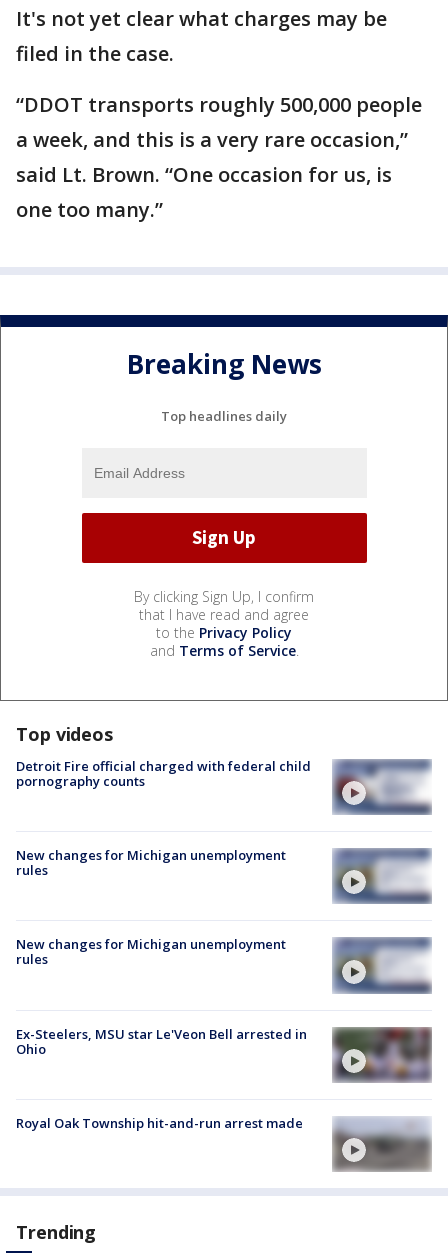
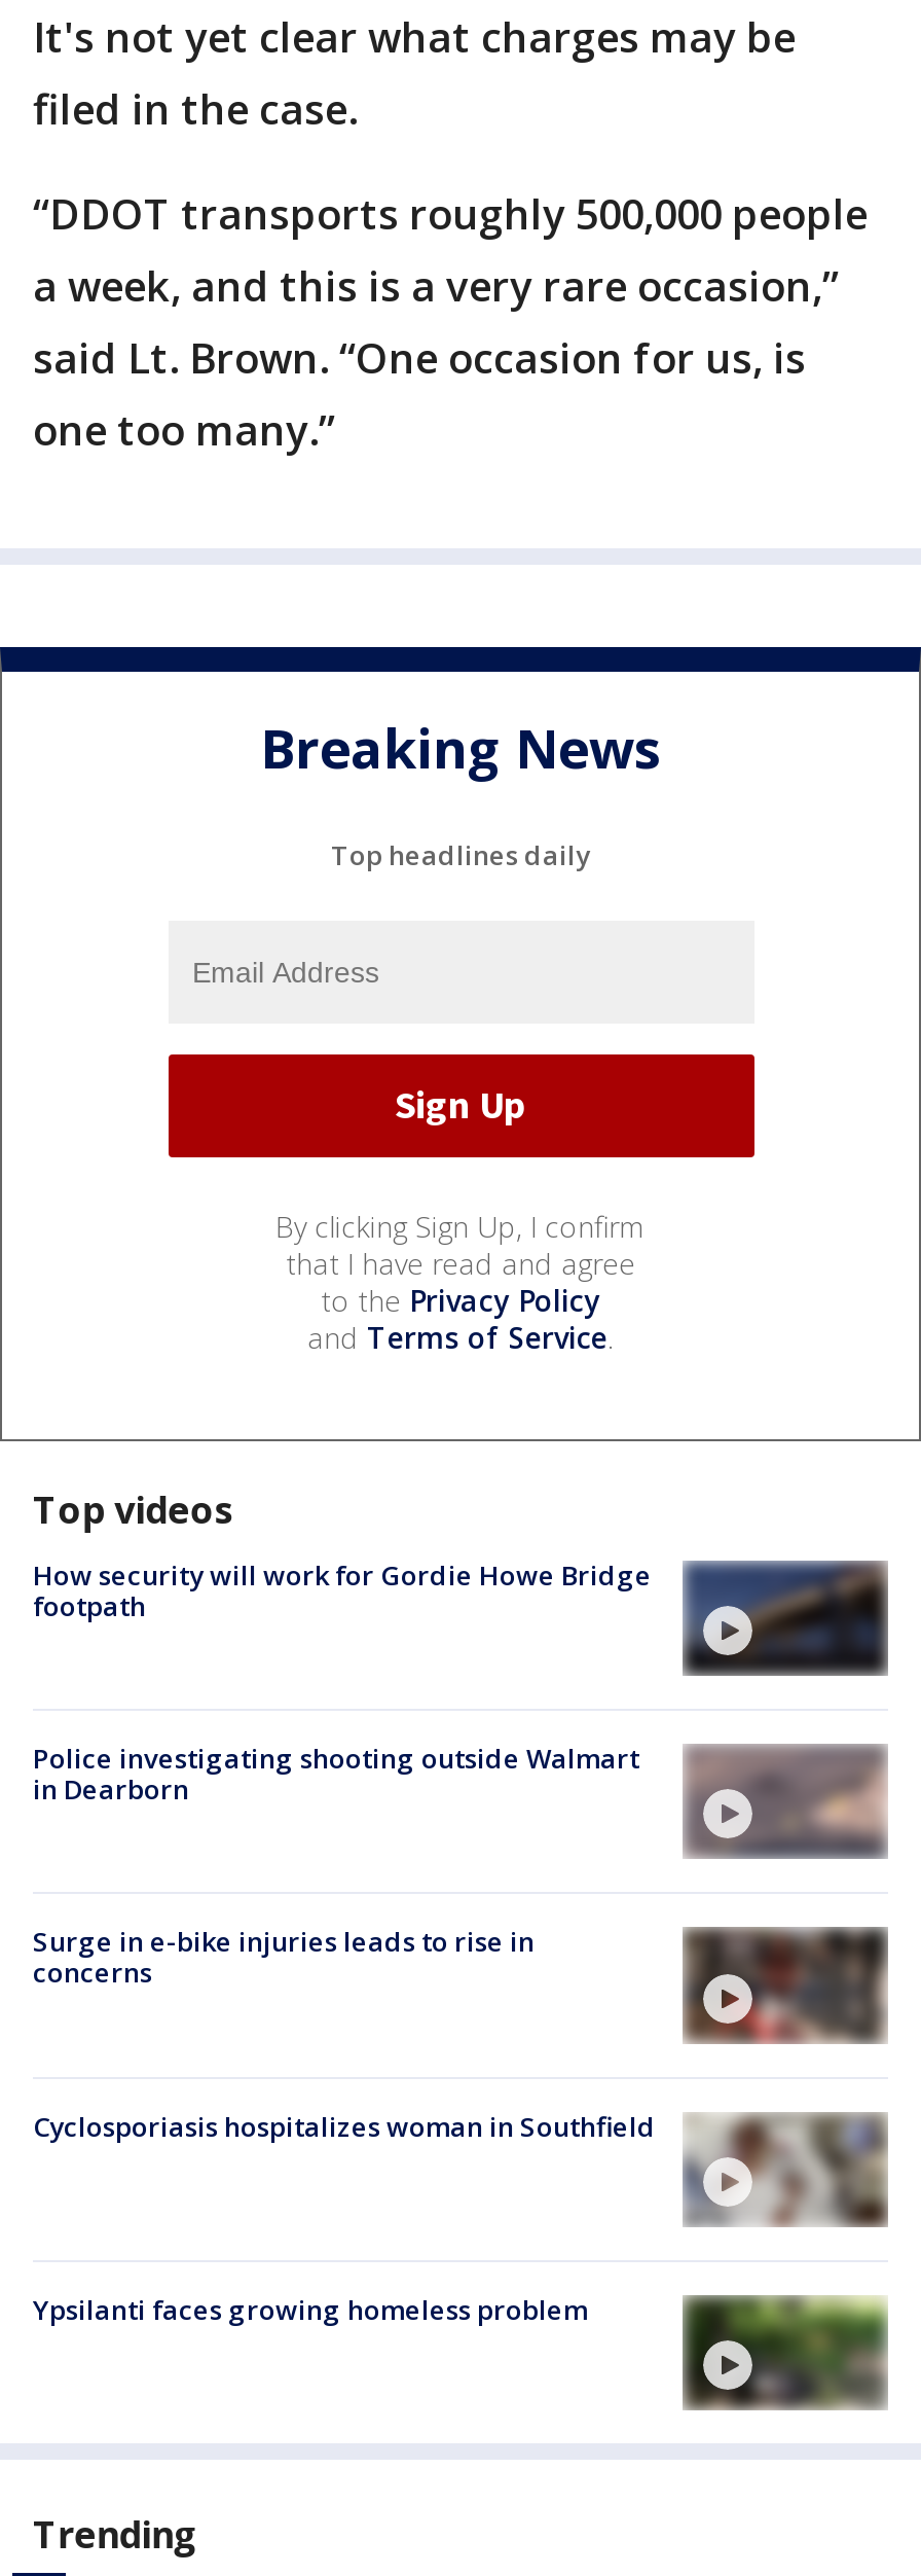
[16,757,432,815] [image] | Detroit Fire official charged with federal child | pornography counts -> [33,1556,890,1676] [image] | How security will work for Gordie Howe Bridge | footpath
[16,846,286,879] New changes for Michigan unemployment | rules -> [33,1740,639,1808] Police investigating shooting outside Walmart | in Dearborn
[334,851,431,903] [image] -> [687,1752,888,1855] [image]
[16,935,286,968] New changes for Michigan unemployment | rules -> [33,1923,535,1991] Surge in e-bike injuries leads to rise in | concerns
[332,937,431,994] [image] -> [683,1927,888,2044] [image]
[16,1025,432,1083] [image] | Ex-Steelers, MSU star Le'Veon Bell arrested in | Ohio -> [33,2107,886,2225] [image] | Cyclosporiasis hospitalizes woman in Southfield
[16,1114,303,1132] Royal Oak Township hit-and-run arrest made -> [33,2291,588,2328] Ypsilanti faces growing homeless problem
[333,1117,431,1170] [image] -> [683,2295,888,2408] [image]

